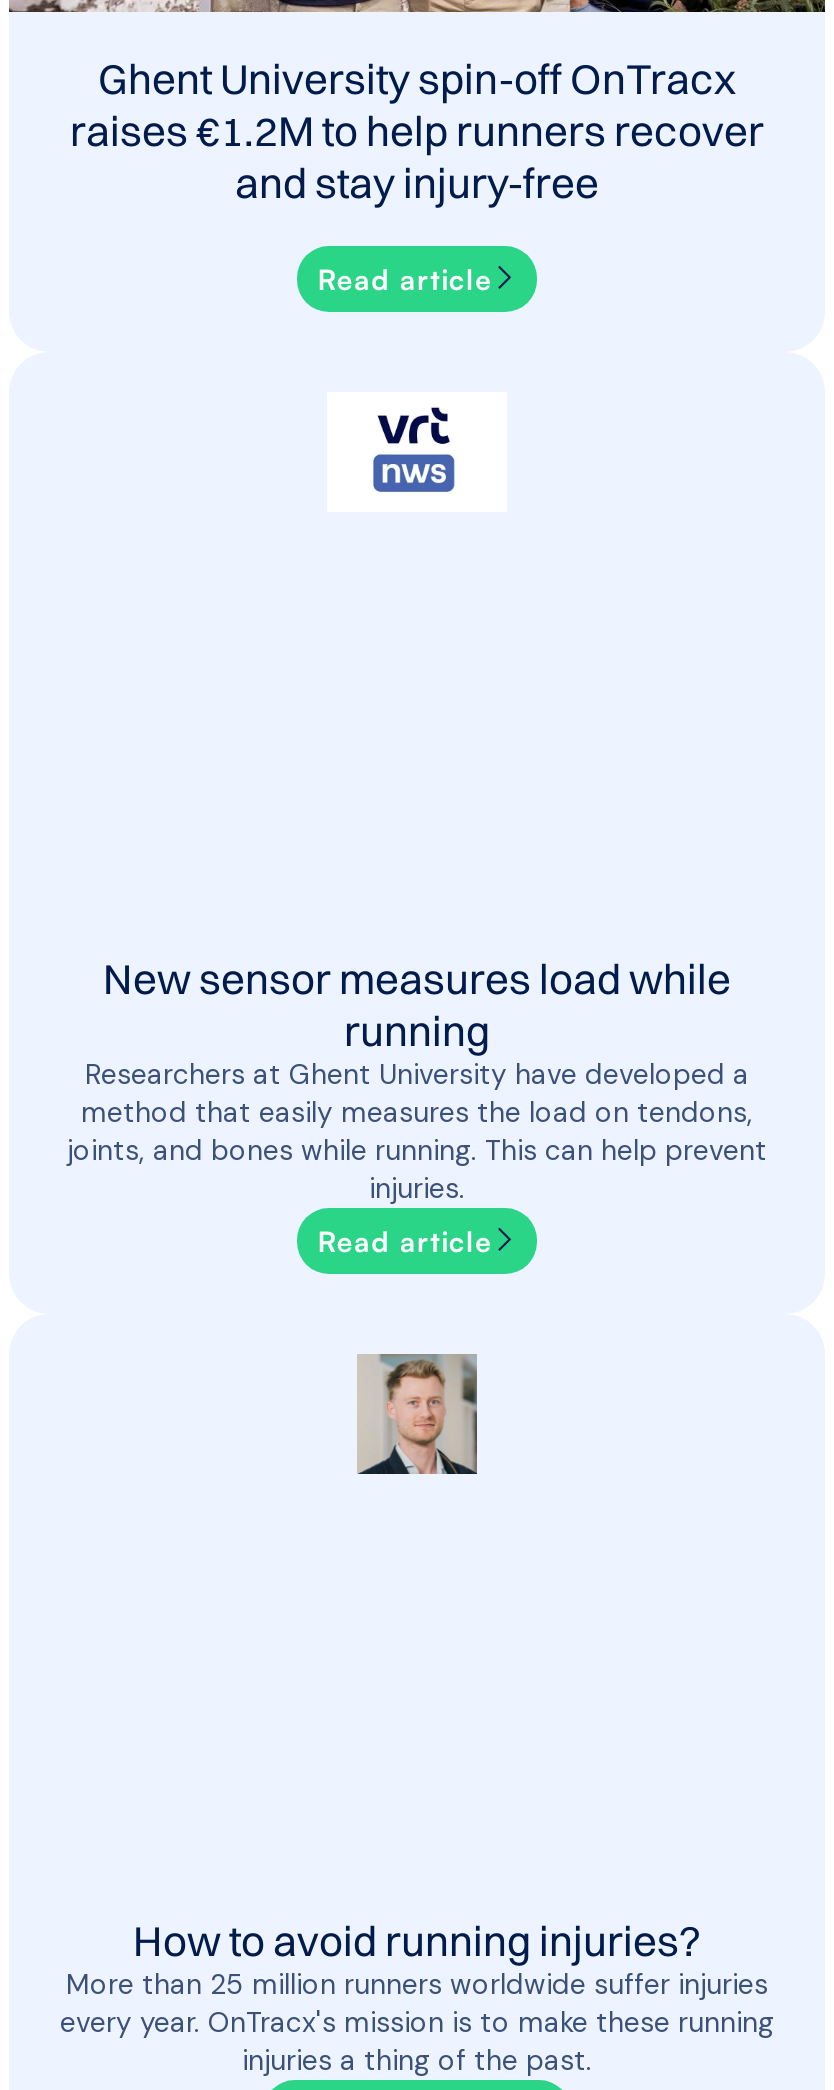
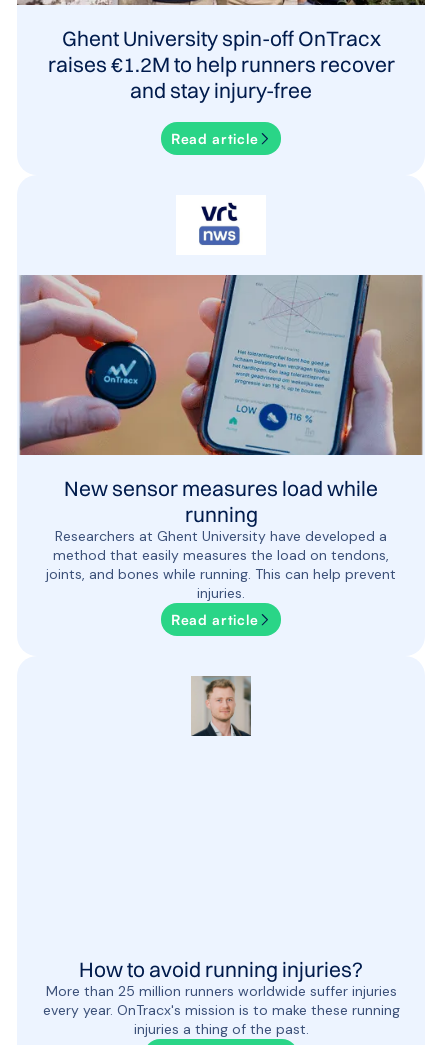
none -> [18,274,423,456] [image]

